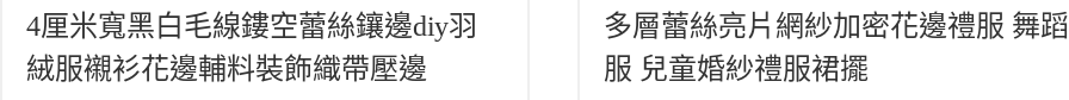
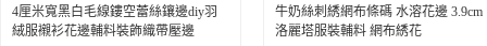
[604,10,1069,86] 多層蕾絲亮片網紗加密花邊禮服 舞蹈 | 服 兒童婚紗禮服裙擺 -> [275,4,483,39] 牛奶絲刺綉網布條碼 水溶花邊 3.9cm | 洛麗塔服裝輔料 網布綉花

